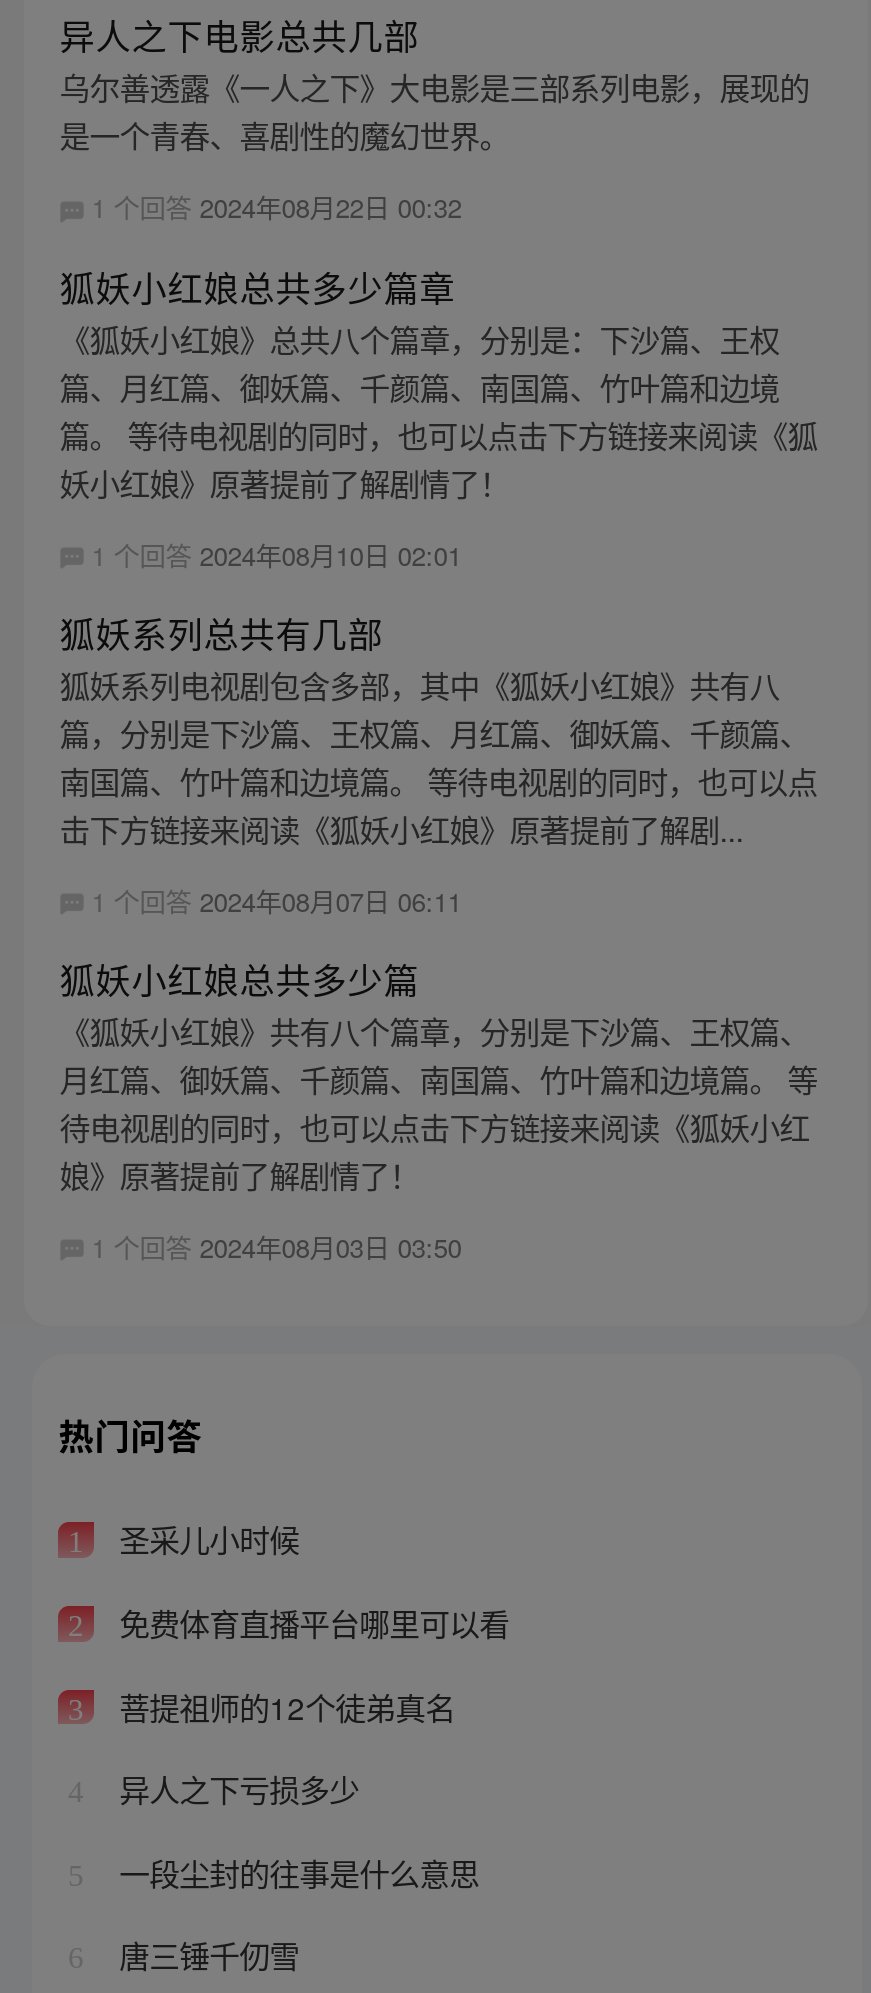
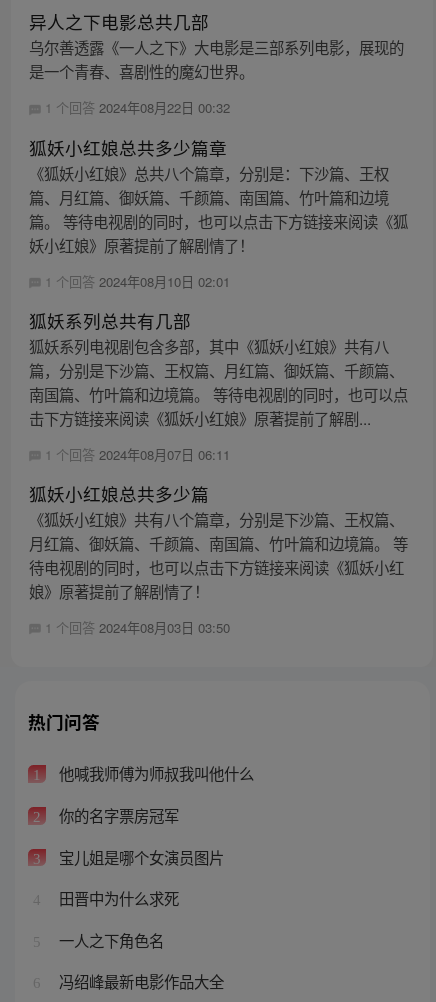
[111,1517,299,1561] 圣采儿小时候 -> [55,762,254,784] 他喊我师傅为师叔我叫他什么
[111,1600,509,1644] 免费体育直播平台哪里可以看 -> [55,804,179,826] 你的名字票房冠军
[111,1683,455,1727] 菩提祖师的12个徒弟真名 -> [55,846,224,868] 宝儿姐是哪个女演员图片
[111,1767,359,1811] 异人之下亏损多少 -> [55,887,179,909] 田晋中为什么求死
[111,1850,479,1894] 一段尘封的往事是什么意思 -> [55,929,164,951] 一人之下角色名
[111,1933,299,1977] 唐三锤千仞雪 -> [55,970,224,992] 冯绍峰最新电影作品大全

